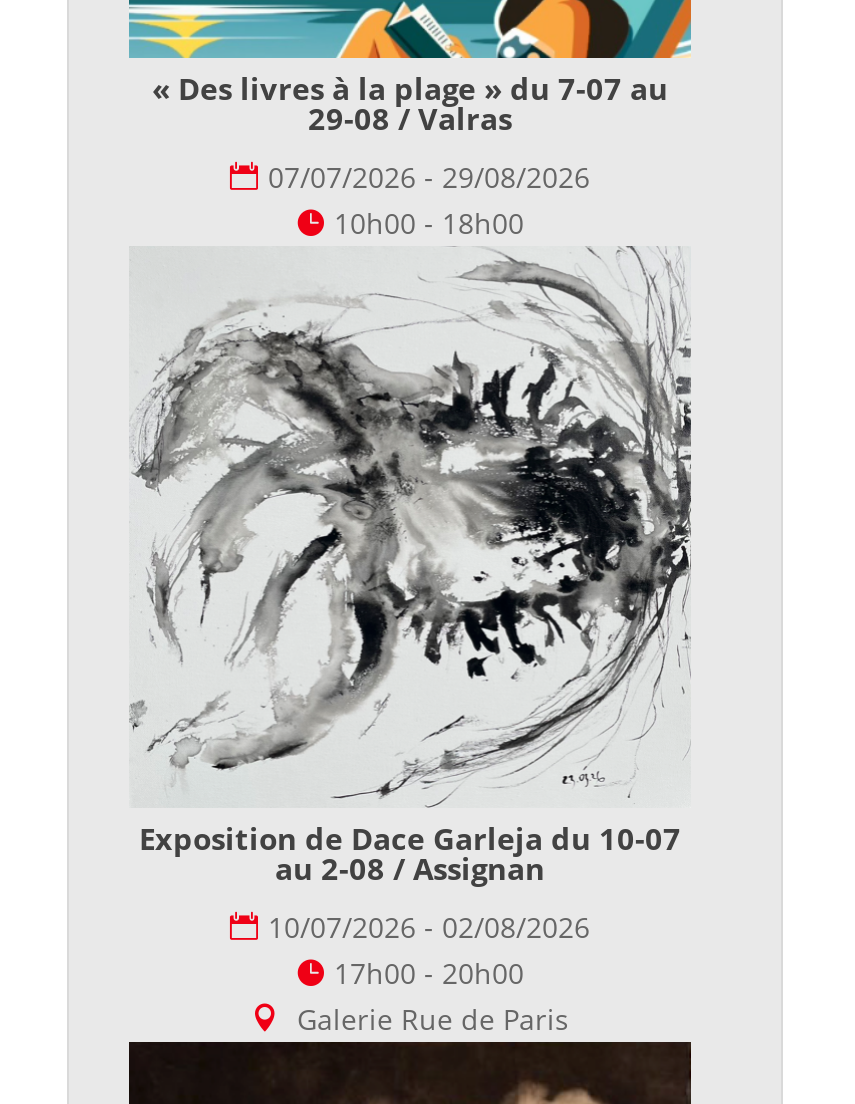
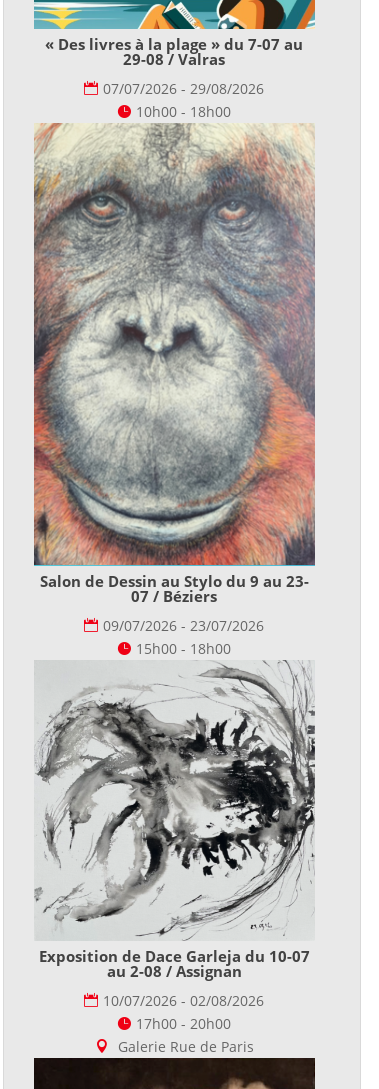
none -> [33,123,316,658] [image] | Salon de Dessin au Stylo du 9 au 23- | 07 / Béziers | 09/07/2026 - 23/07/2026 | 15h00 - 18h00

